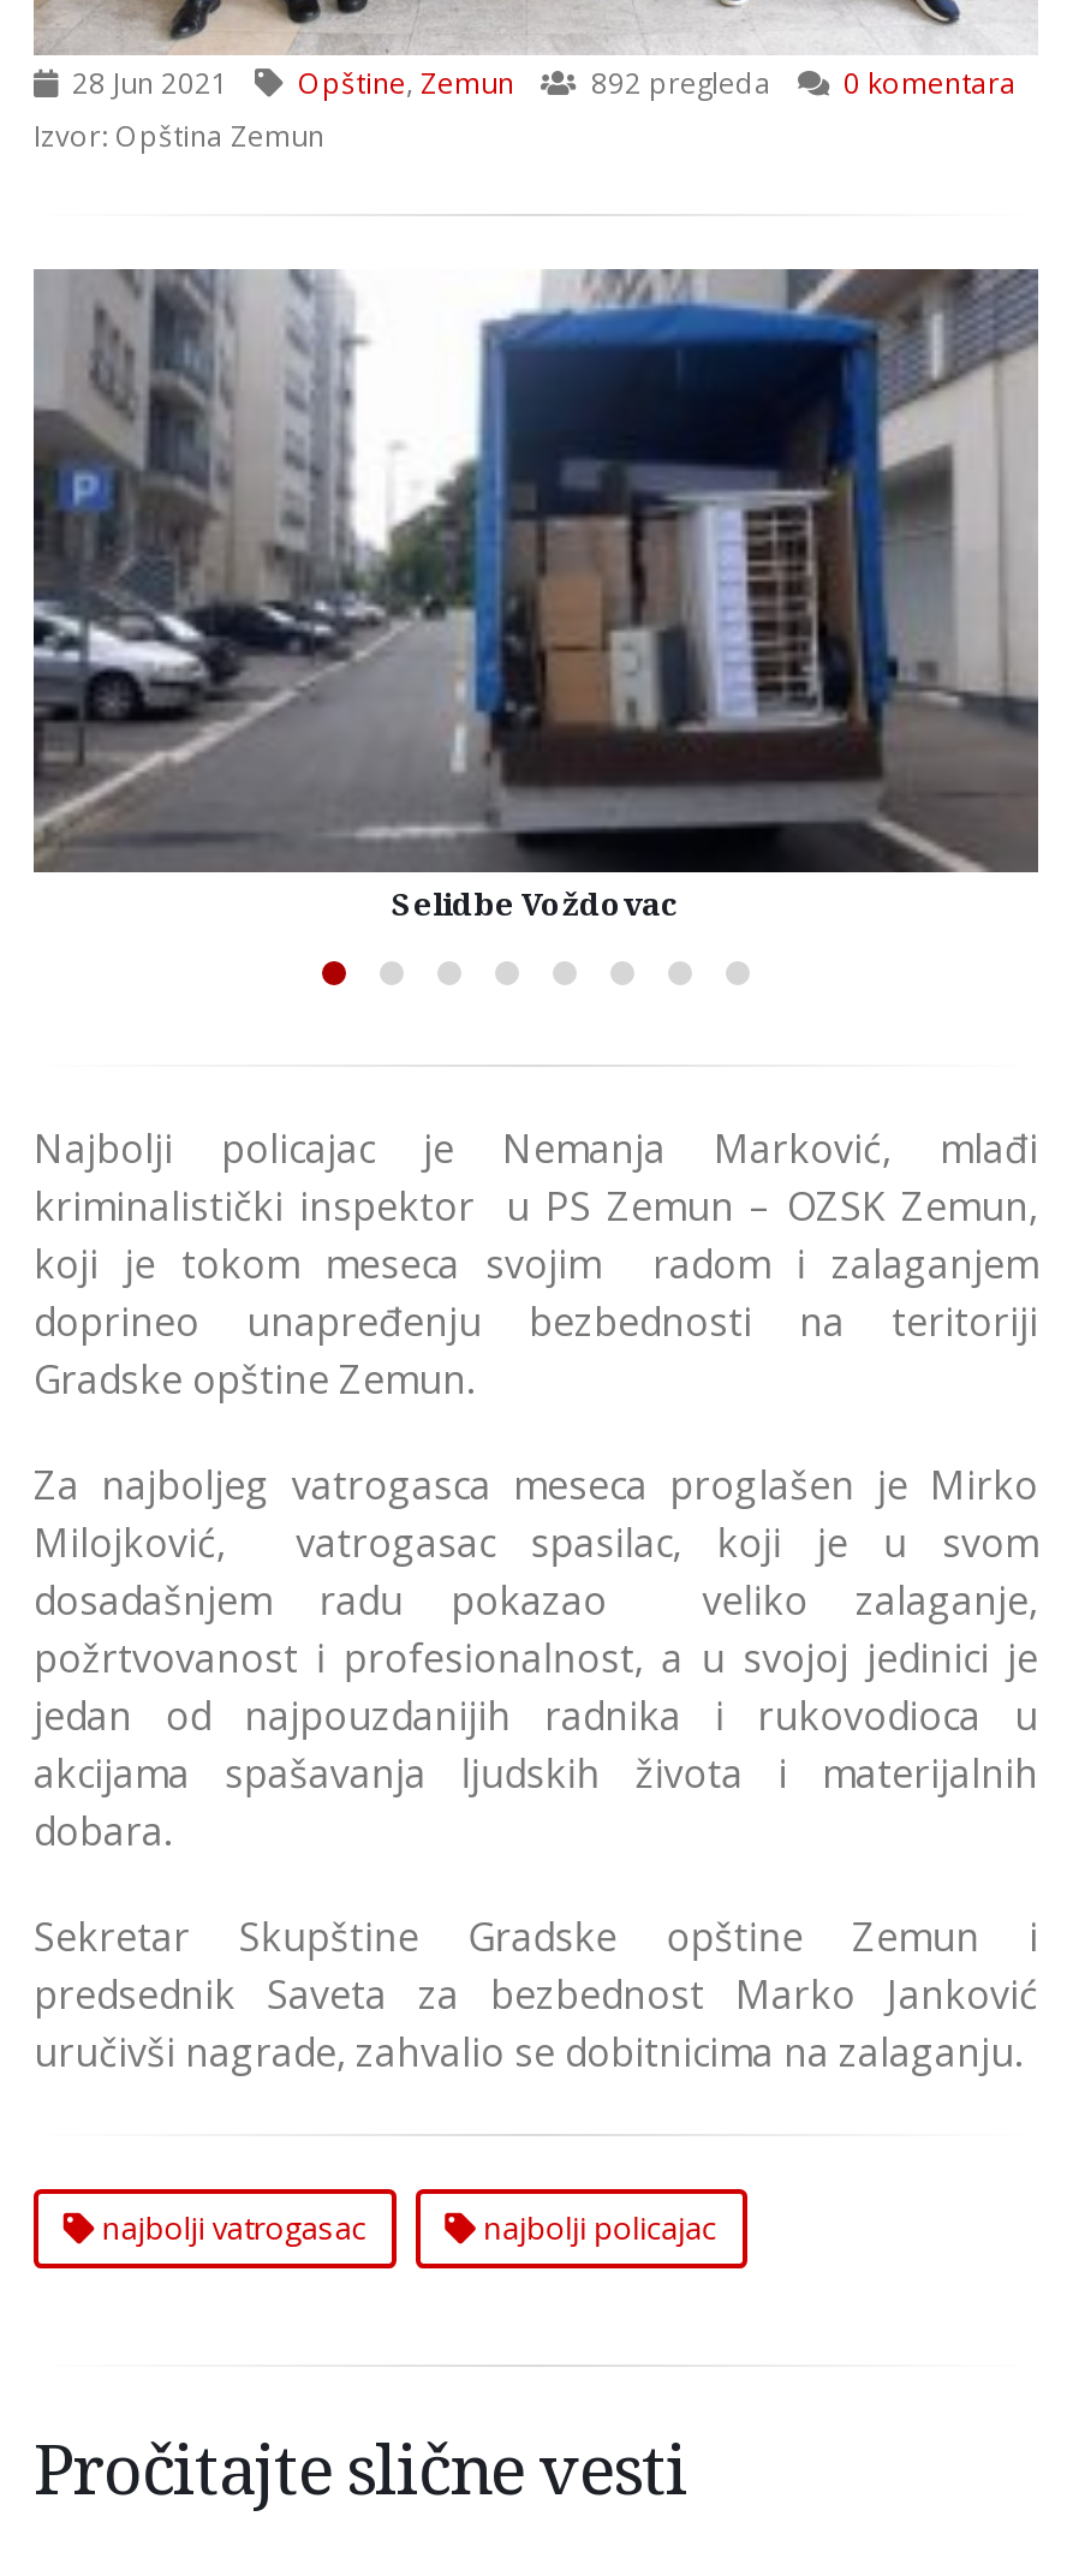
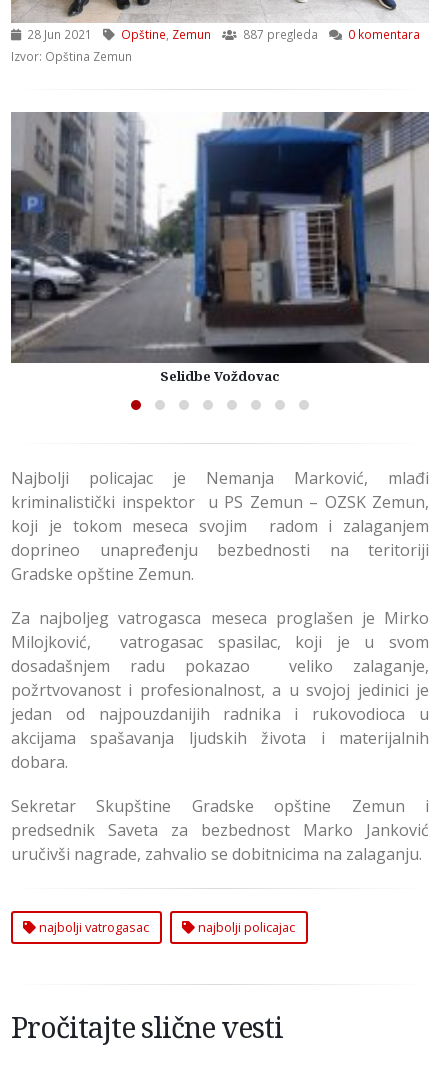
[65,63,1017,101] 28 Jun 2021 Opštine, Zemun 892 pregleda 0 komentara -> [24,26,420,42] 28 Jun 2021 Opštine, Zemun 887 pregleda 0 komentara

